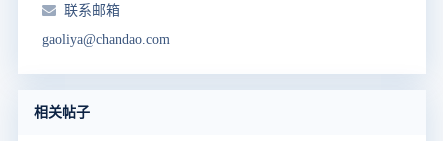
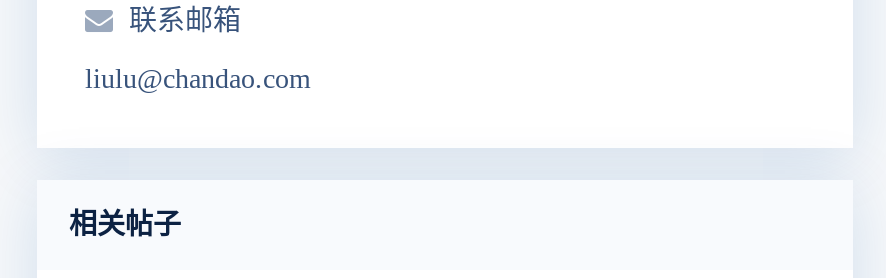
[42,32,170,47] gaoliya@chandao.com -> [85,64,311,94] liulu@chandao.com

